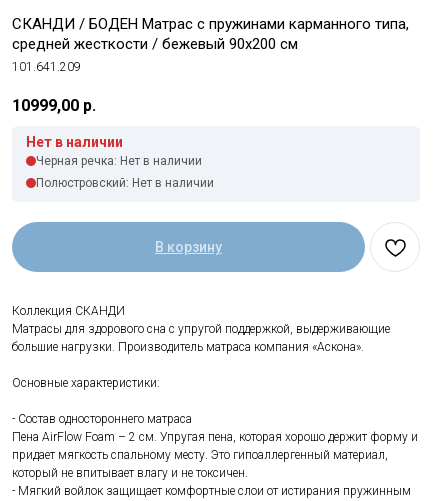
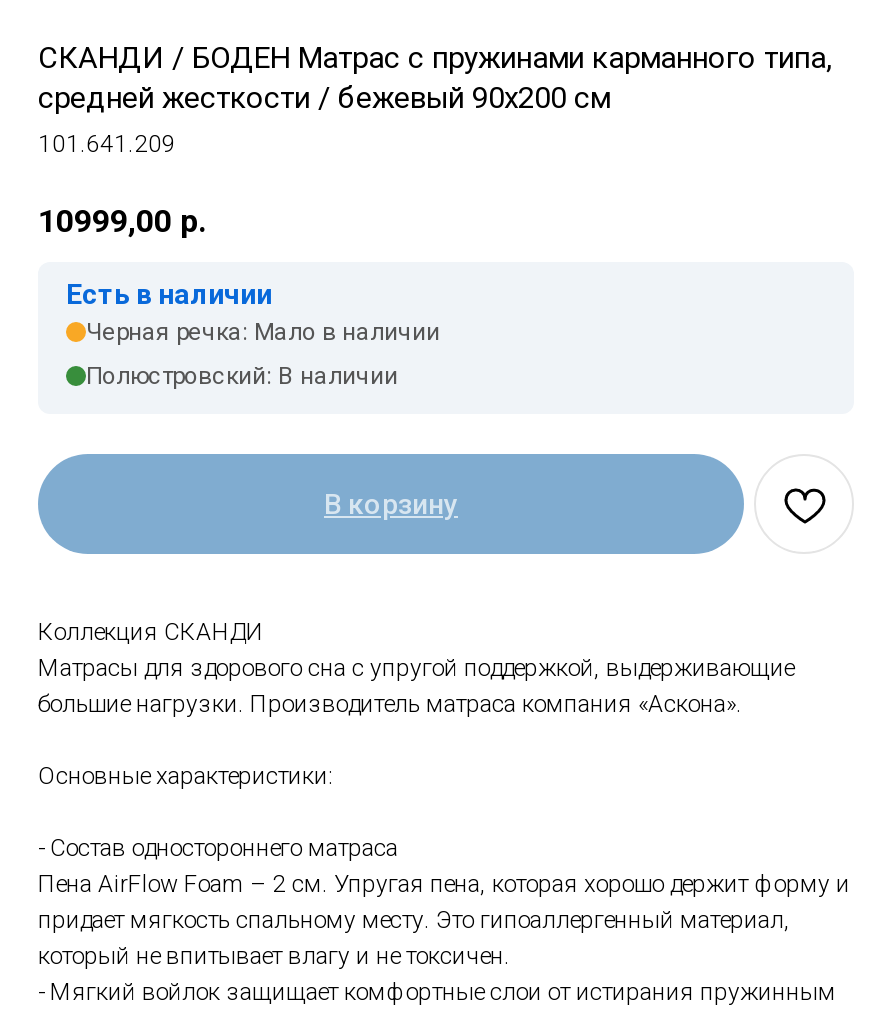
[26,134,202,168] Нет в наличии | Черная речка: Нет в наличии -> [66,279,440,347] Есть в наличии | Черная речка: Мало в наличии
[36,176,214,190] Полюстровский: Нет в наличии -> [86,363,398,391] Полюстровский: В наличии

